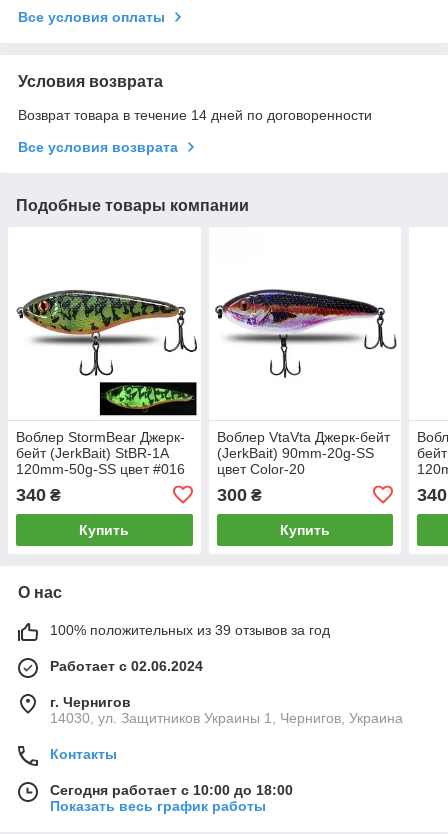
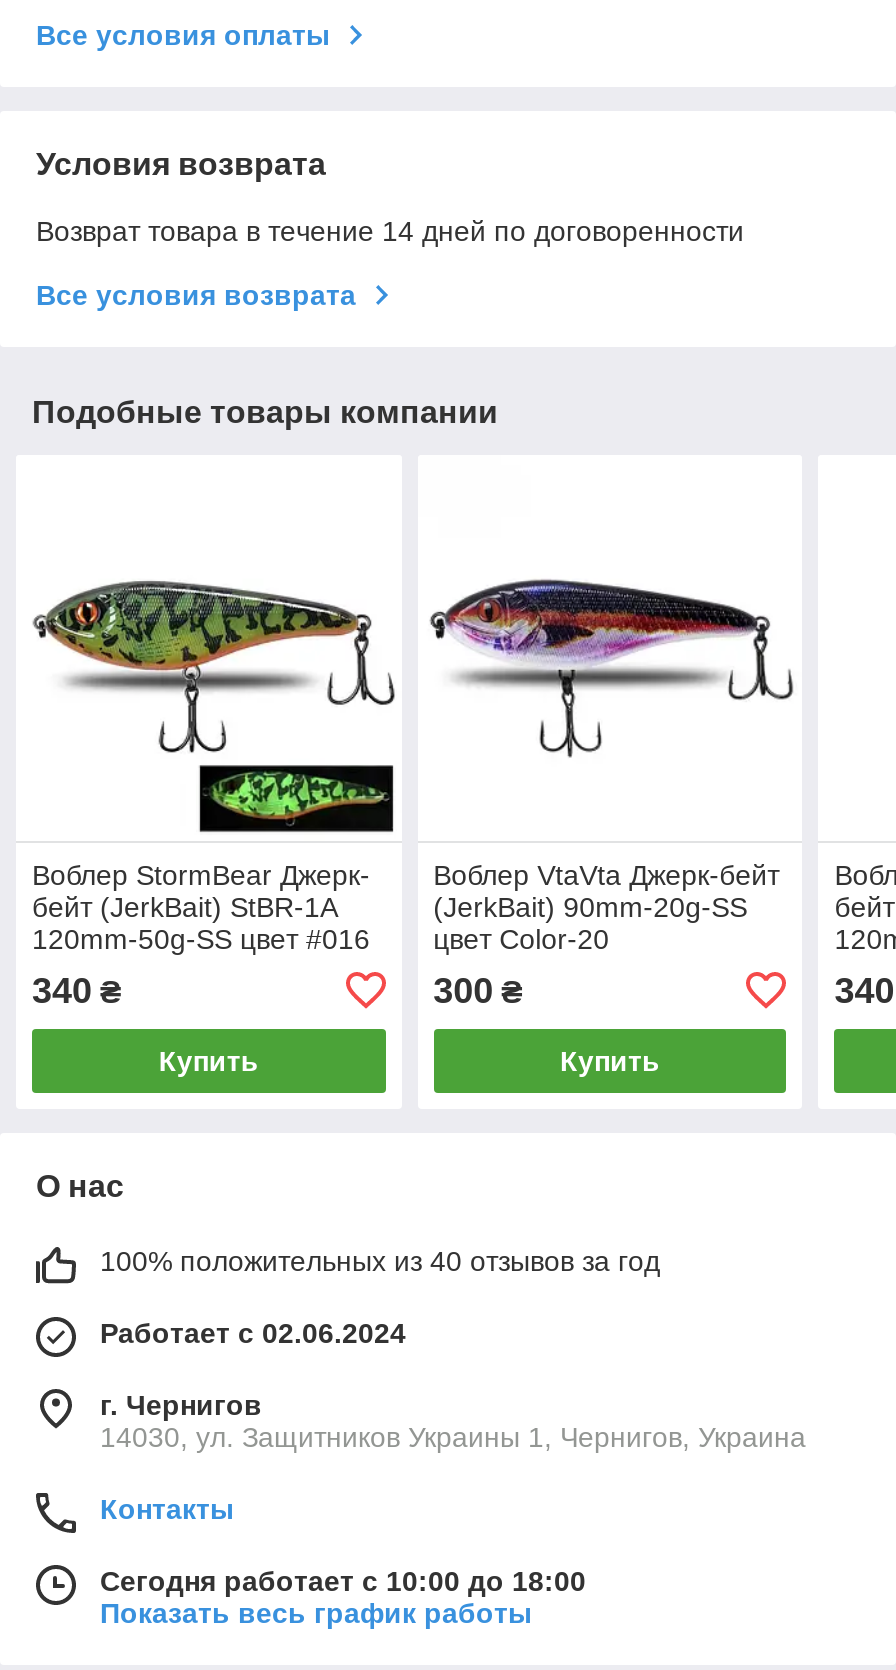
[50,622,330,638] 100% положительных из 39 отзывов за год -> [100,1245,660,1277] 100% положительных из 40 отзывов за год

